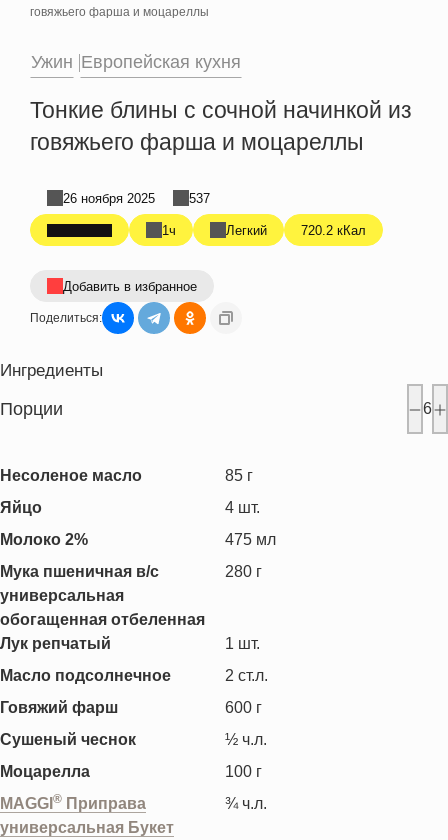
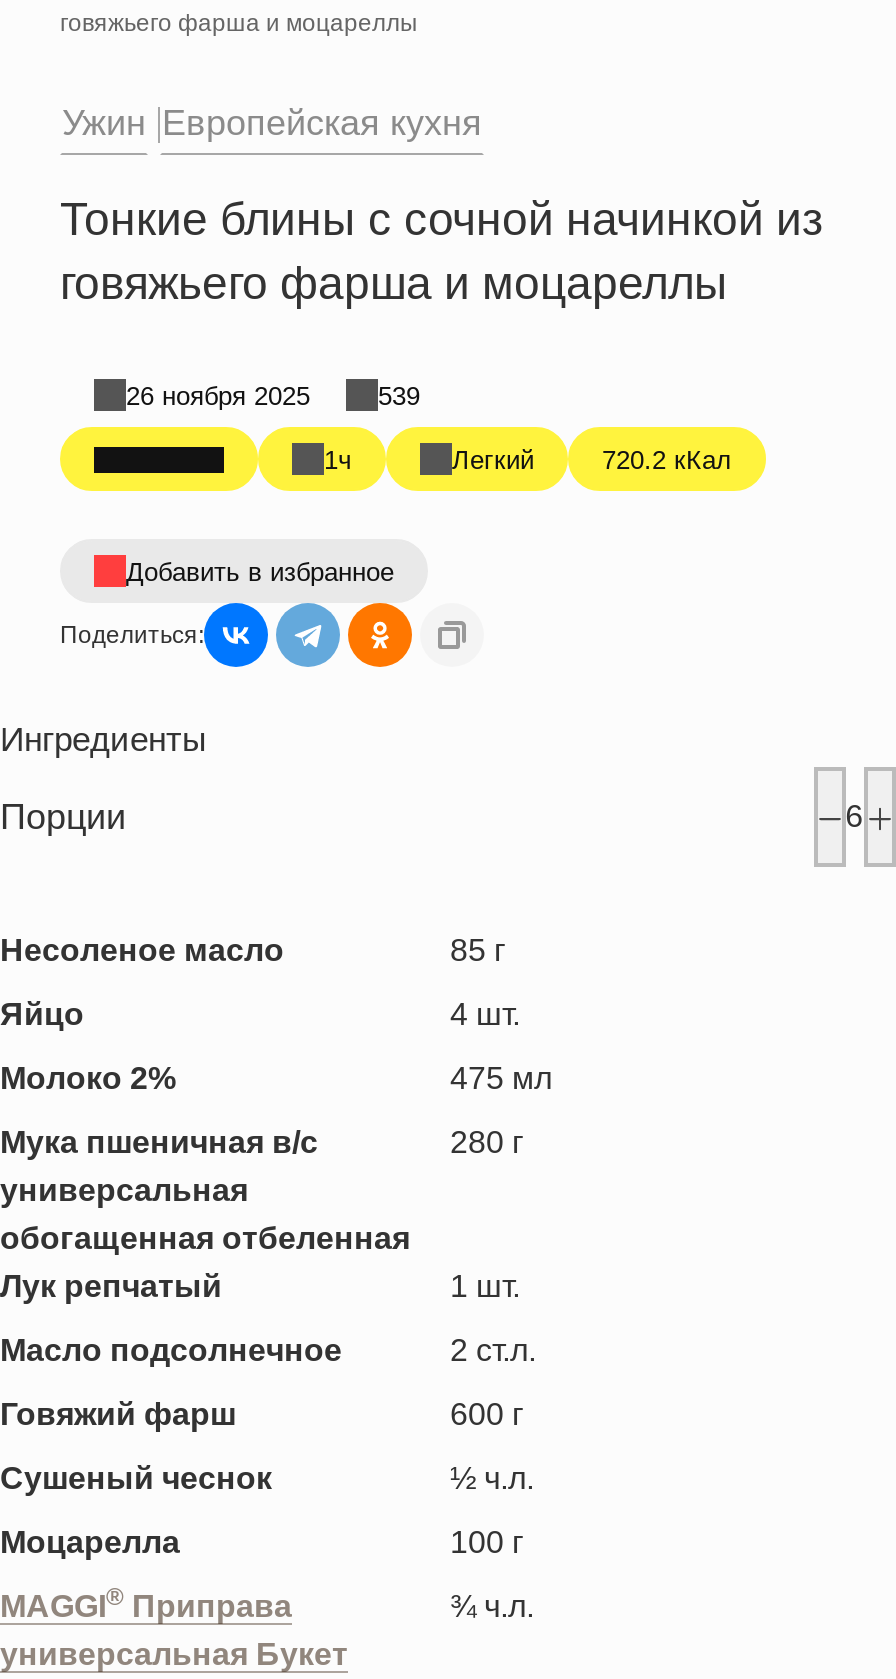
[189,190,210,205] 537 -> [378,380,420,410] 539

